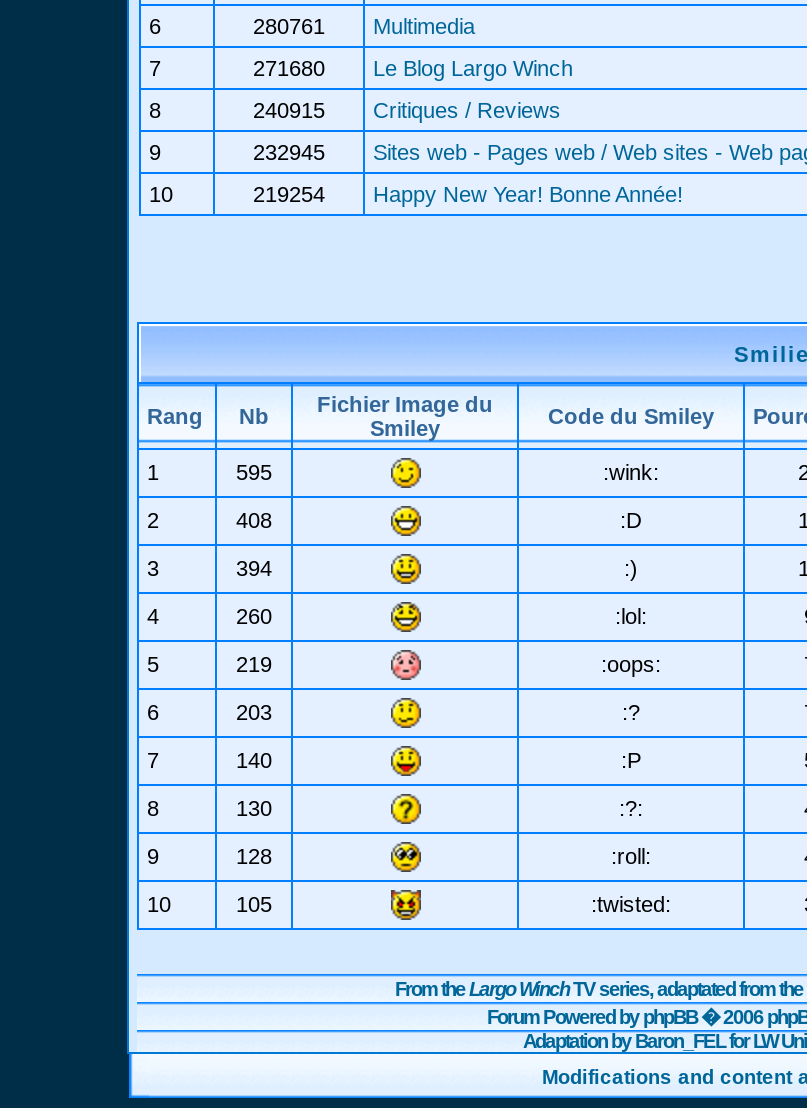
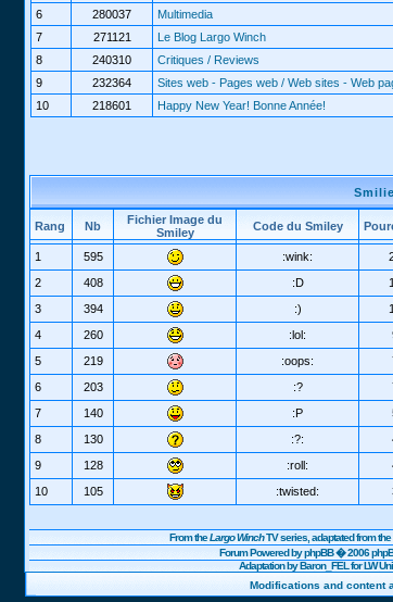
[253,14,475,38] 280761 Multimedia -> [92,8,213,21] 280037 Multimedia
[253,56,325,80] 271680 -> [93,30,131,43] 271121
[253,98,561,122] 240915 Critiques / Reviews -> [92,53,259,66] 240310 Critiques / Reviews
[253,140,325,164] 232945 -> [92,76,131,89] 232364
[253,182,683,206] 219254 Happy New Year! Bonne Année! -> [92,99,326,112] 218601 Happy New Year! Bonne Année!

